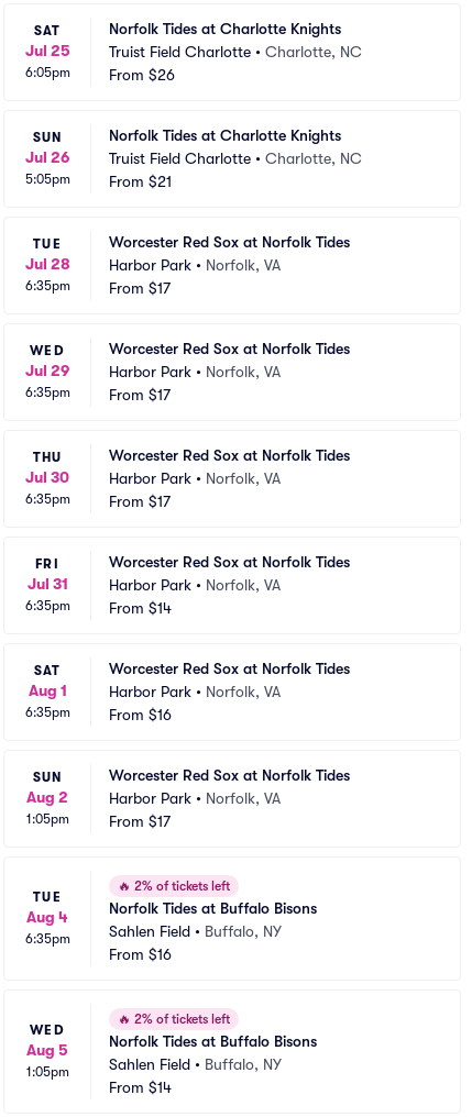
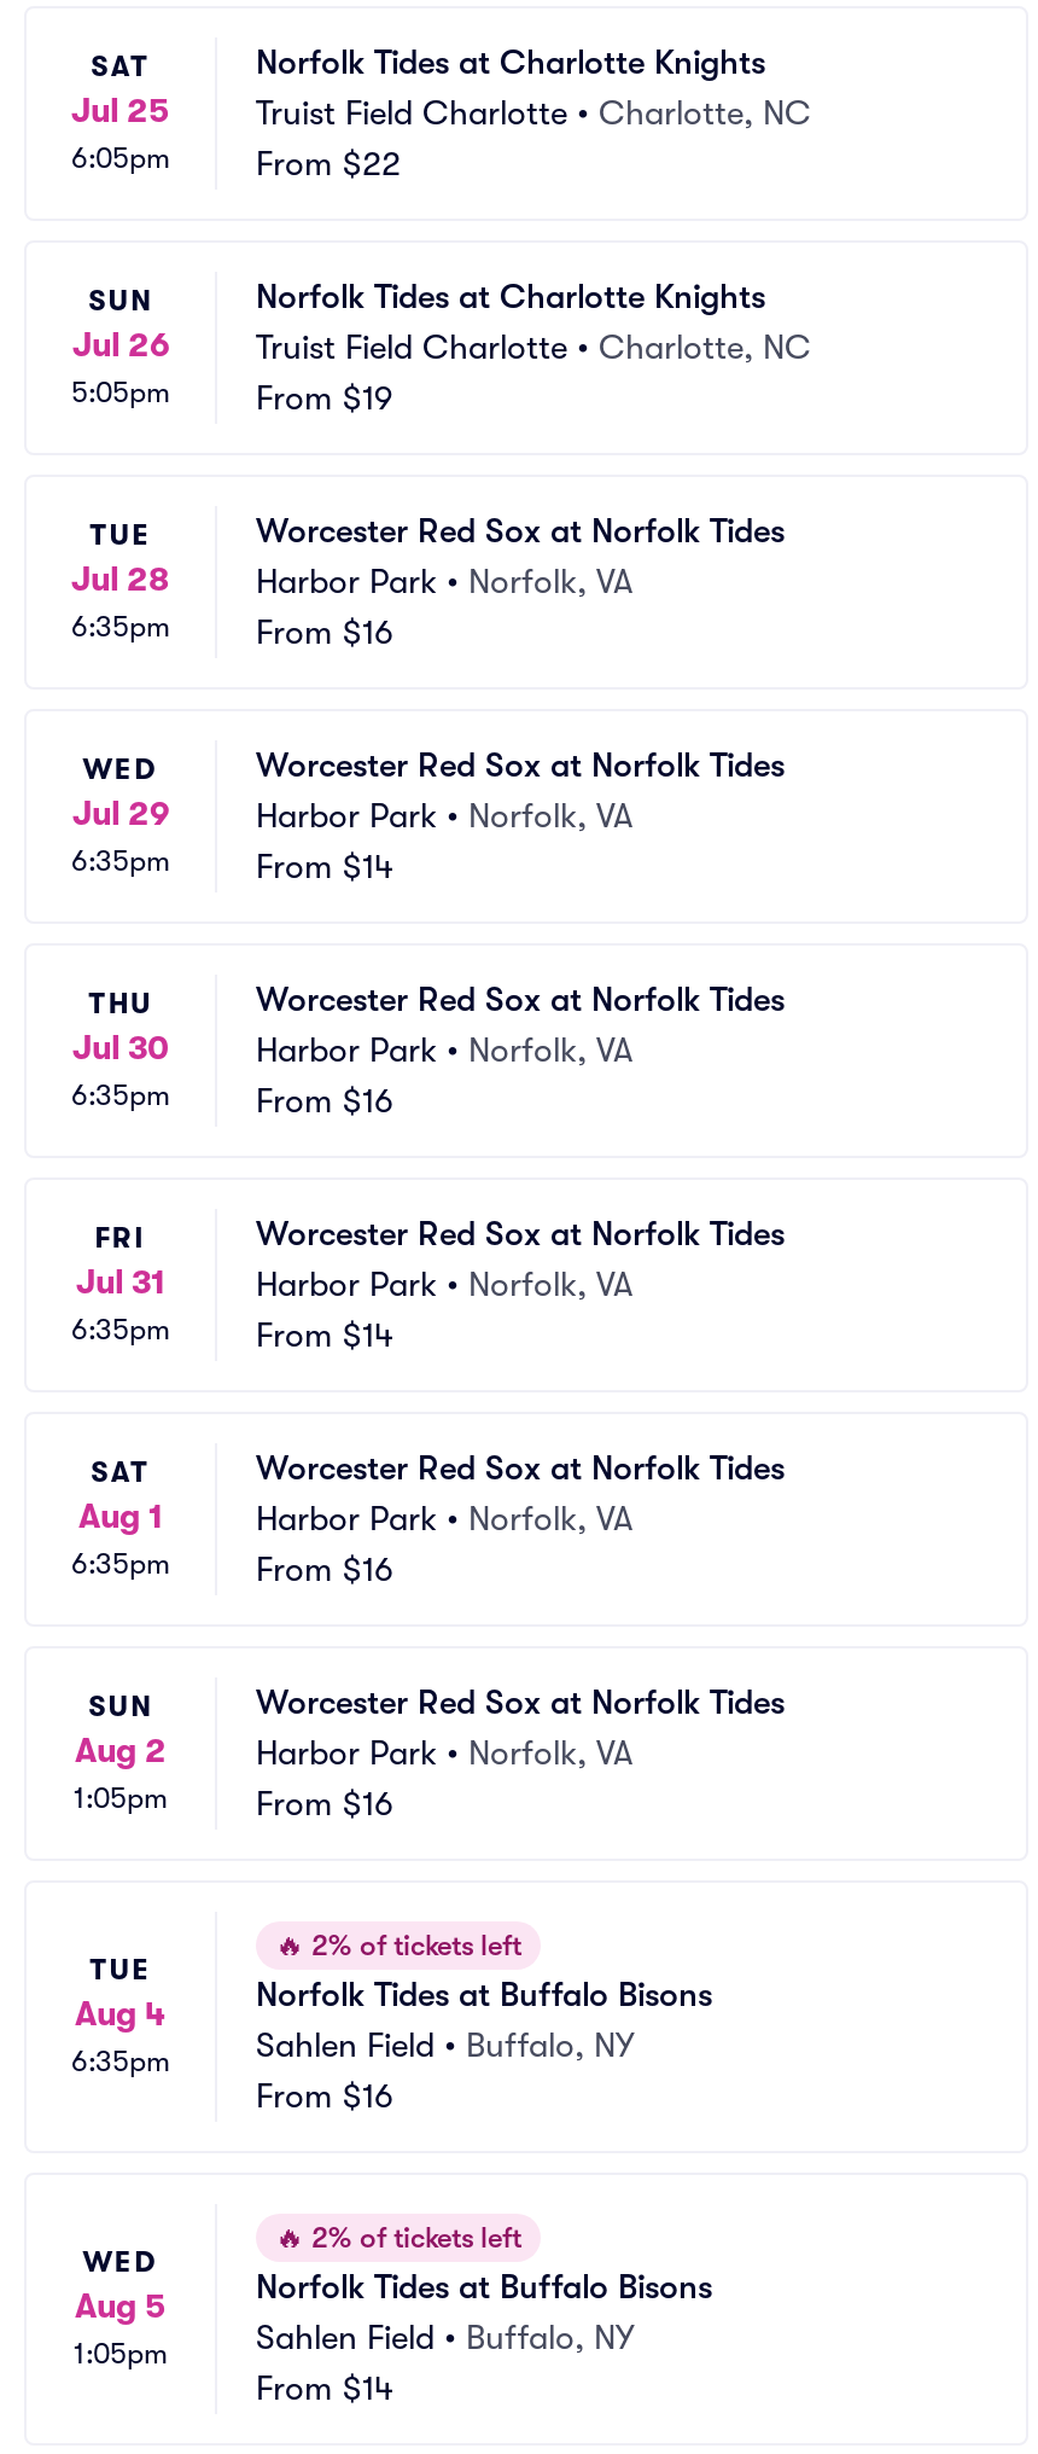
[109,66,175,84] From $26 -> [256,144,401,182] From $22
[109,173,172,190] From $21 -> [256,378,393,417] From $19
[109,279,171,297] From $17 -> [256,612,393,651] From $16
[109,386,171,403] From $17 -> [256,847,393,885] From $14
[109,493,171,510] From $17 -> [256,1081,393,1120] From $16
[109,812,171,830] From $17 -> [256,1784,393,1822] From $16

